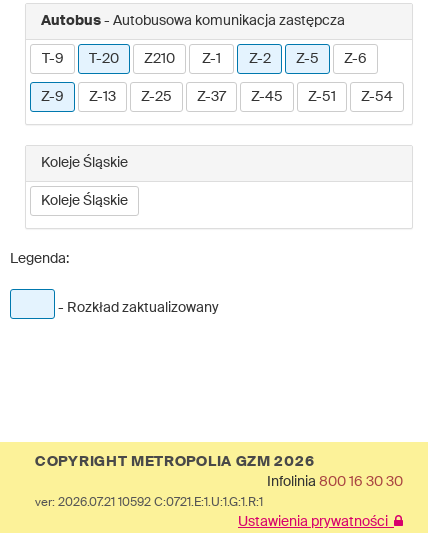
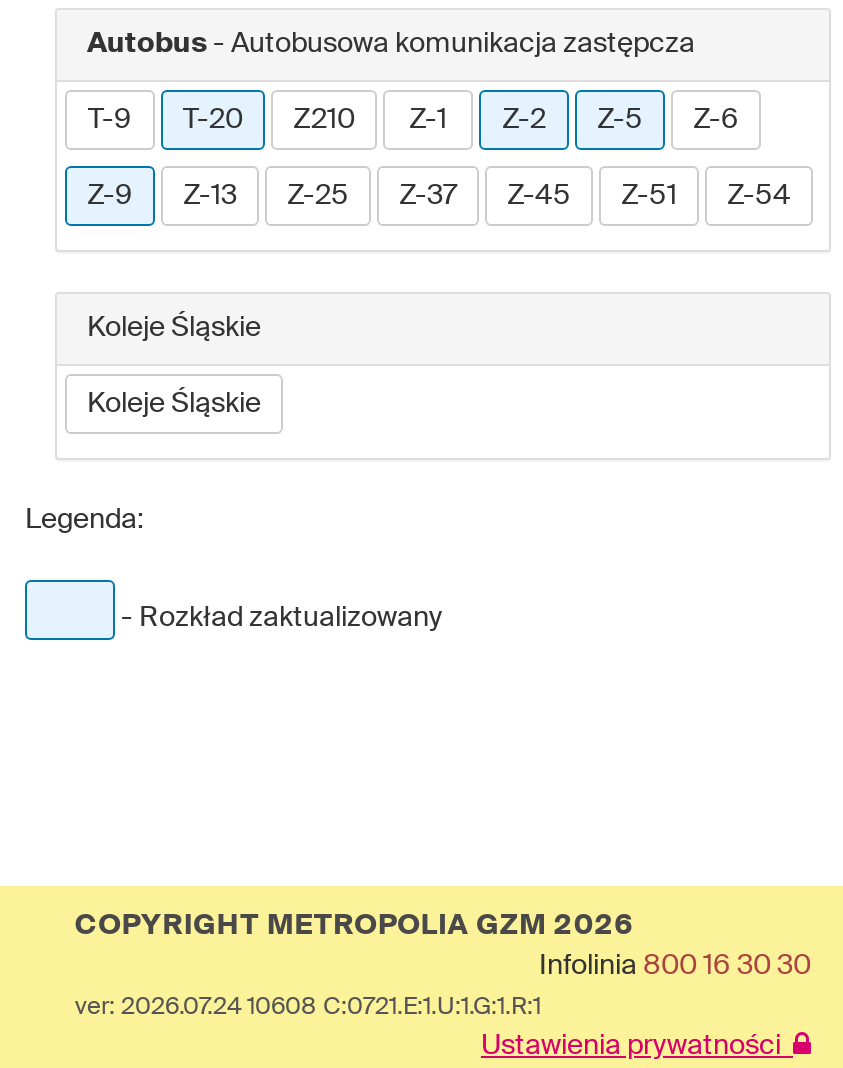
[35,497,263,509] ver: 2026.07.21 10592 C:0721.E:1.U:1.G:1.R:1 -> [75,996,541,1020] ver: 2026.07.24 10608 C:0721.E:1.U:1.G:1.R:1

